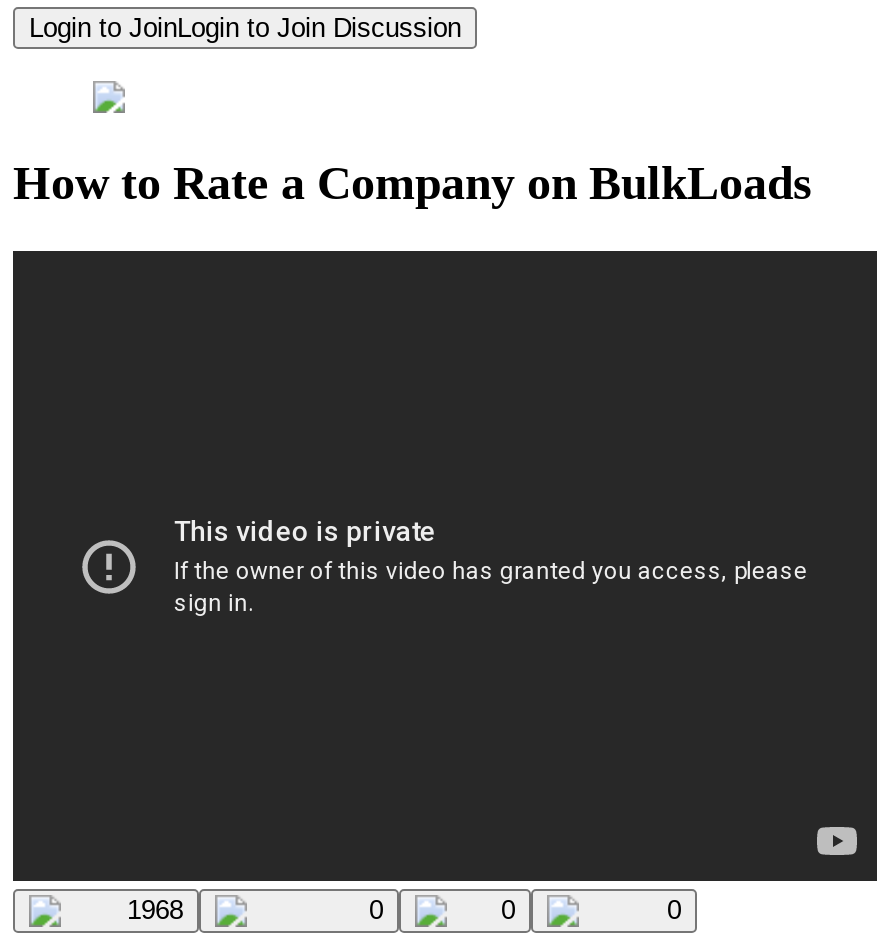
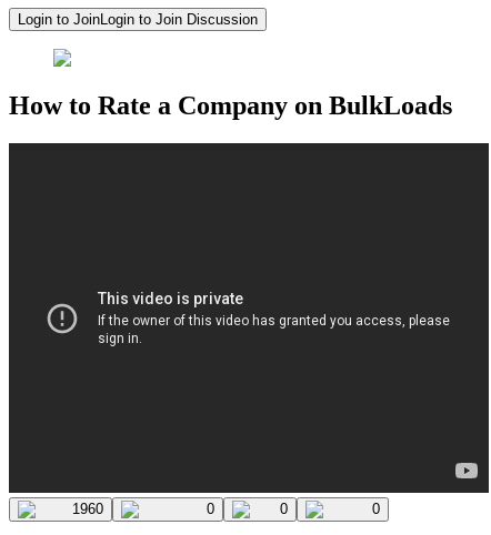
[127,894,183,924] 1968 -> [72,500,103,517] 1960

